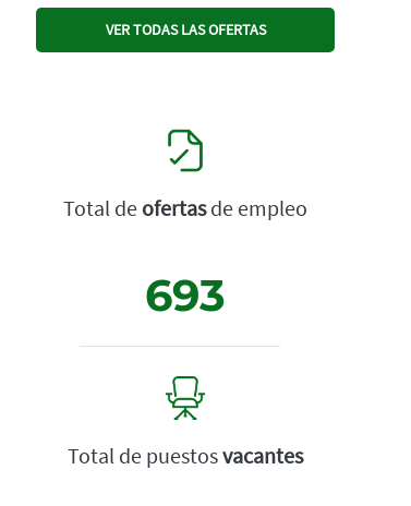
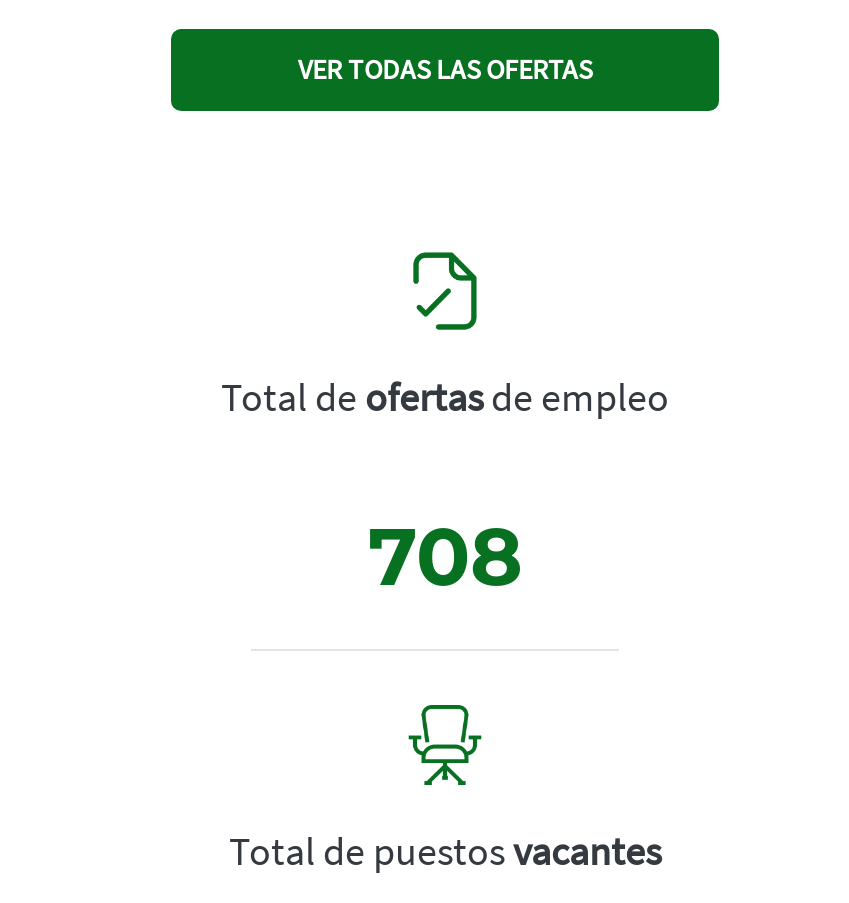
[145,268,226,322] 693 -> [368,507,522,605] 708

